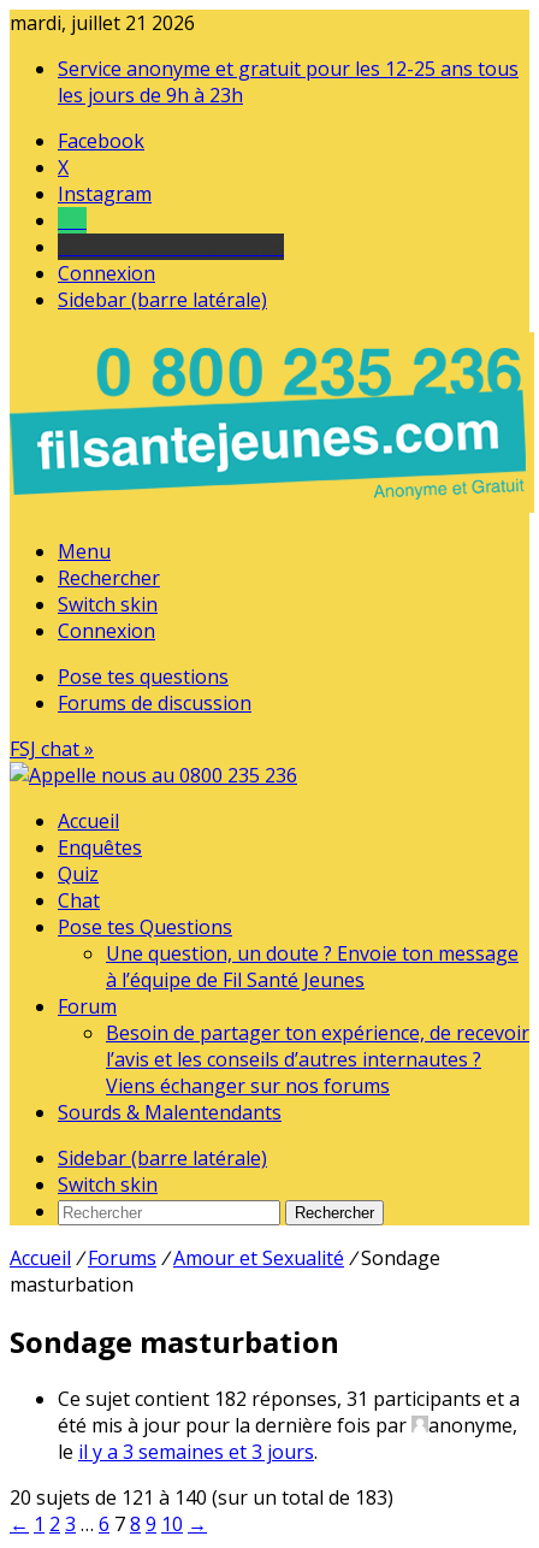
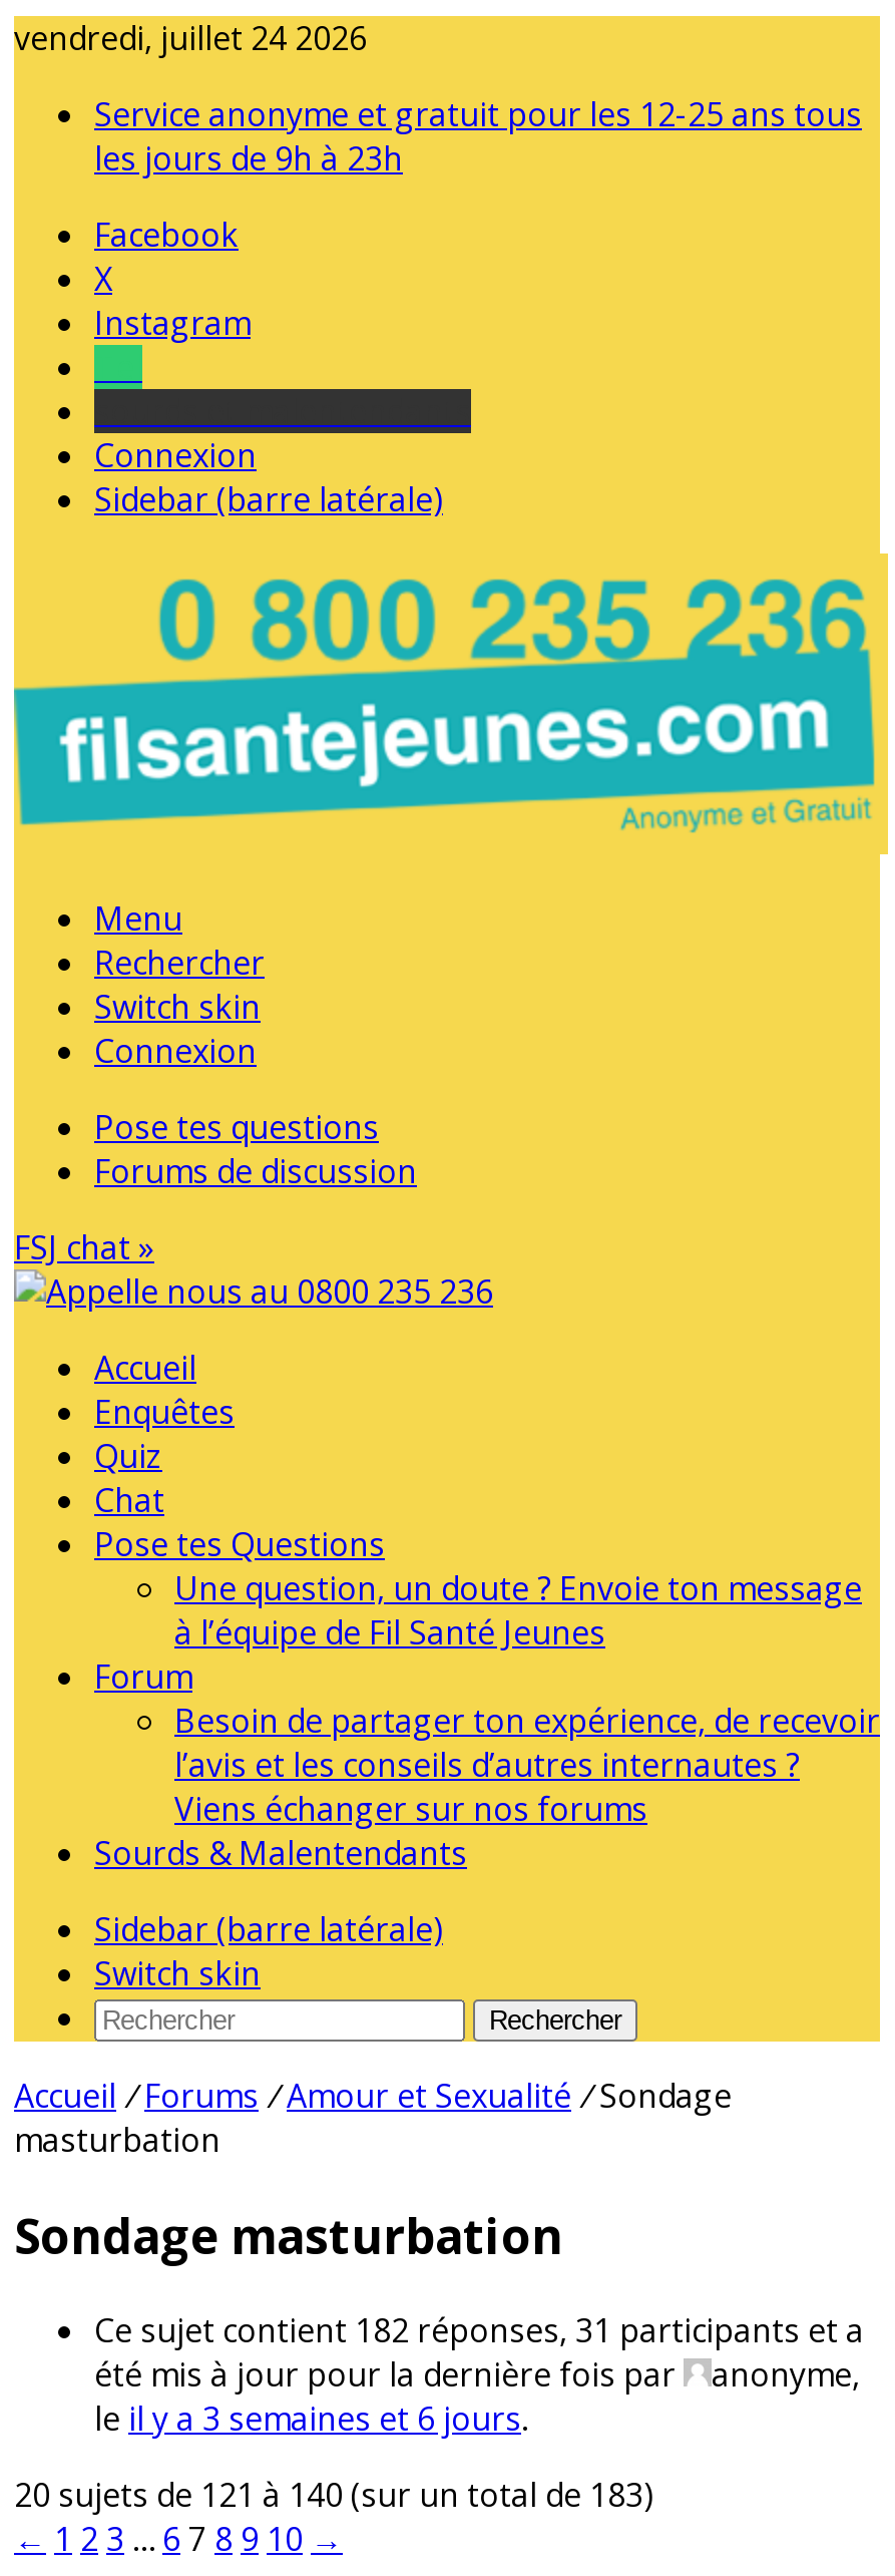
[10,10,195,36] mardi, juillet 21 2026 -> [14,16,367,60] vendredi, juillet 24 2026
[58,1438,318,1465] le il y a 3 semaines et 3 jours. -> [94,2396,527,2440] le il y a 3 semaines et 6 jours.

